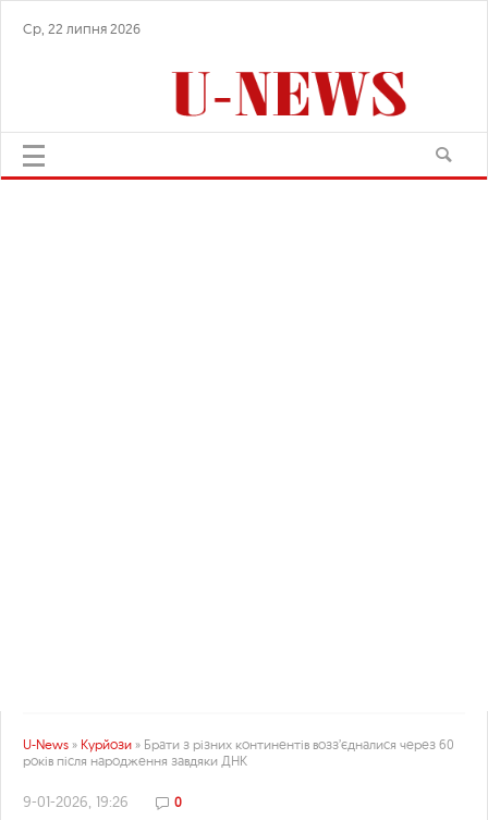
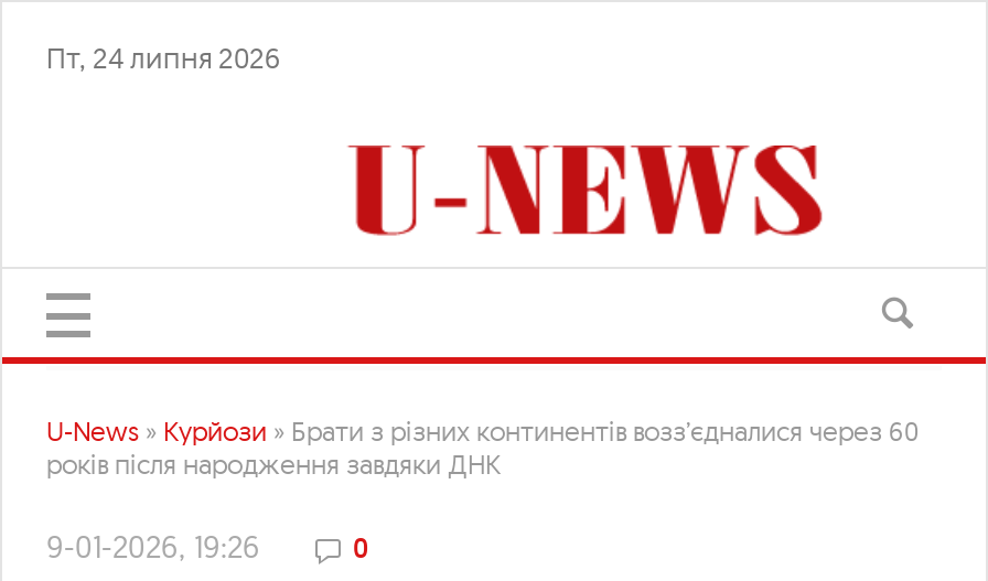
[23,20,141,37] Ср, 22 липня 2026 -> [46,40,280,75] Пт, 24 липня 2026

